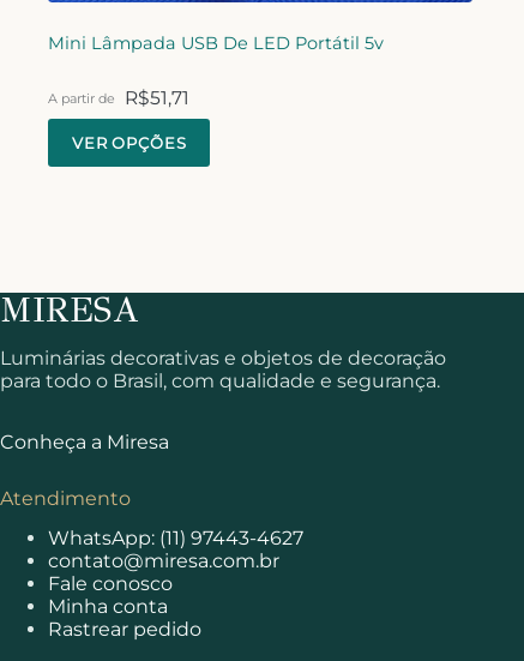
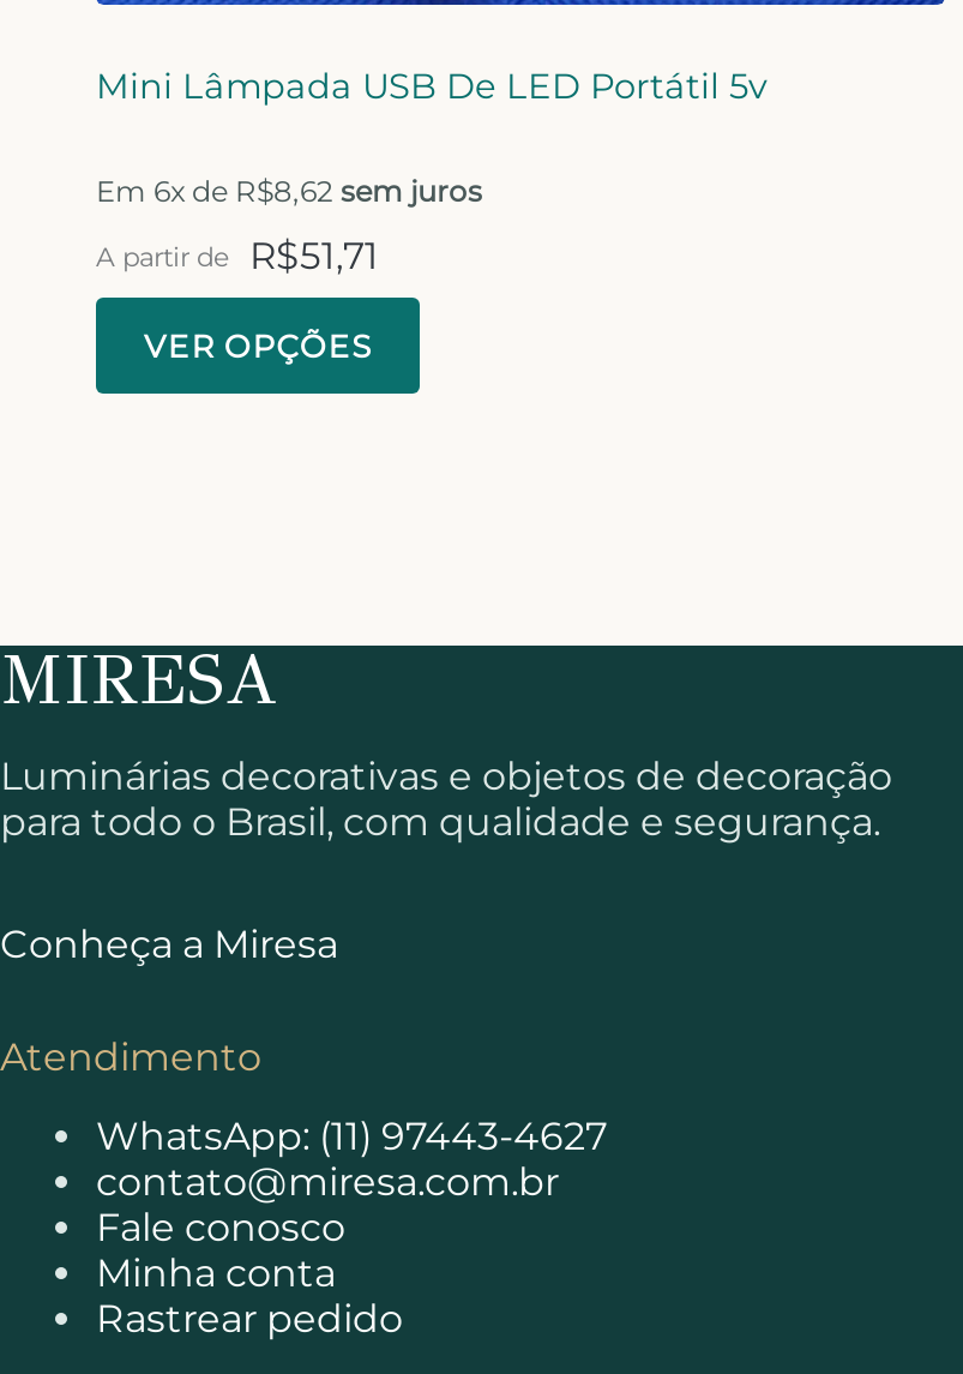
none -> [96,173,482,209] Em 6x de R$8,62 sem juros

